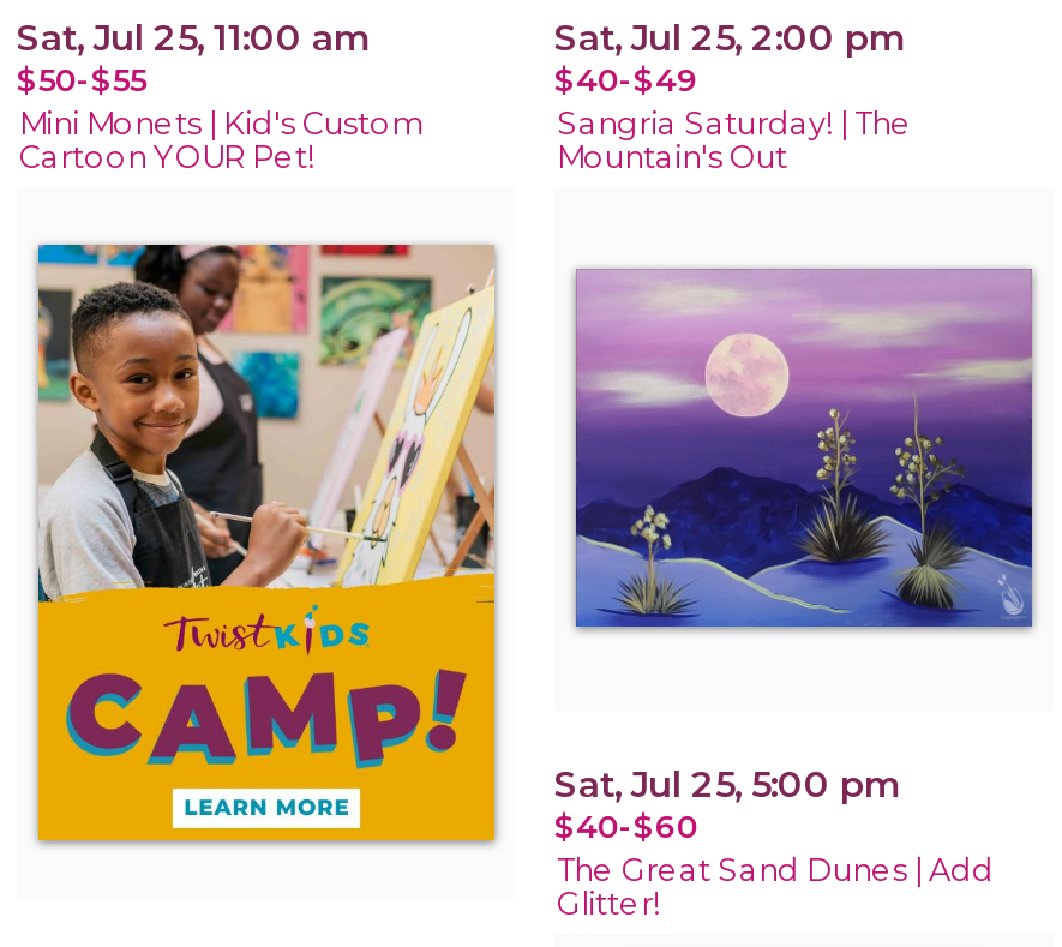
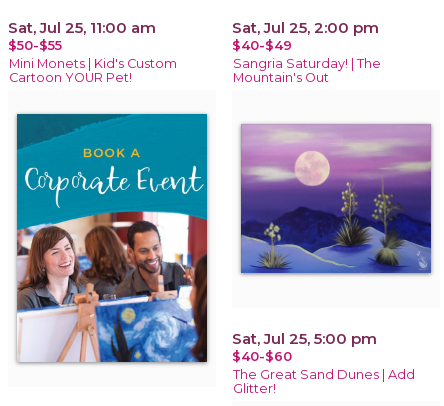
[36,242,497,843] [image] -> [16,113,208,363] [image]

